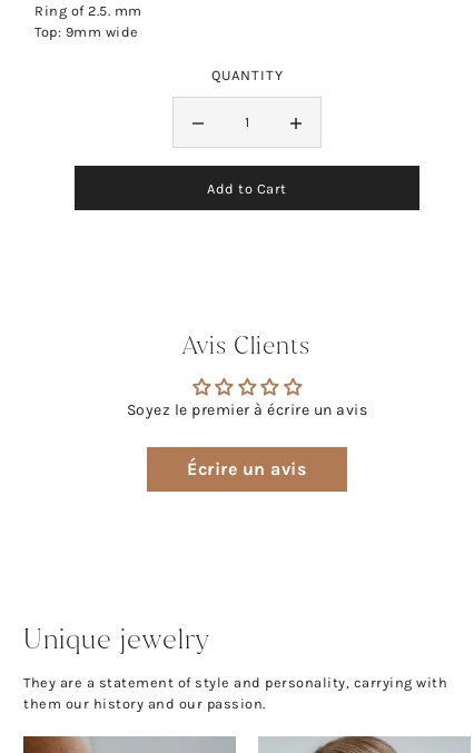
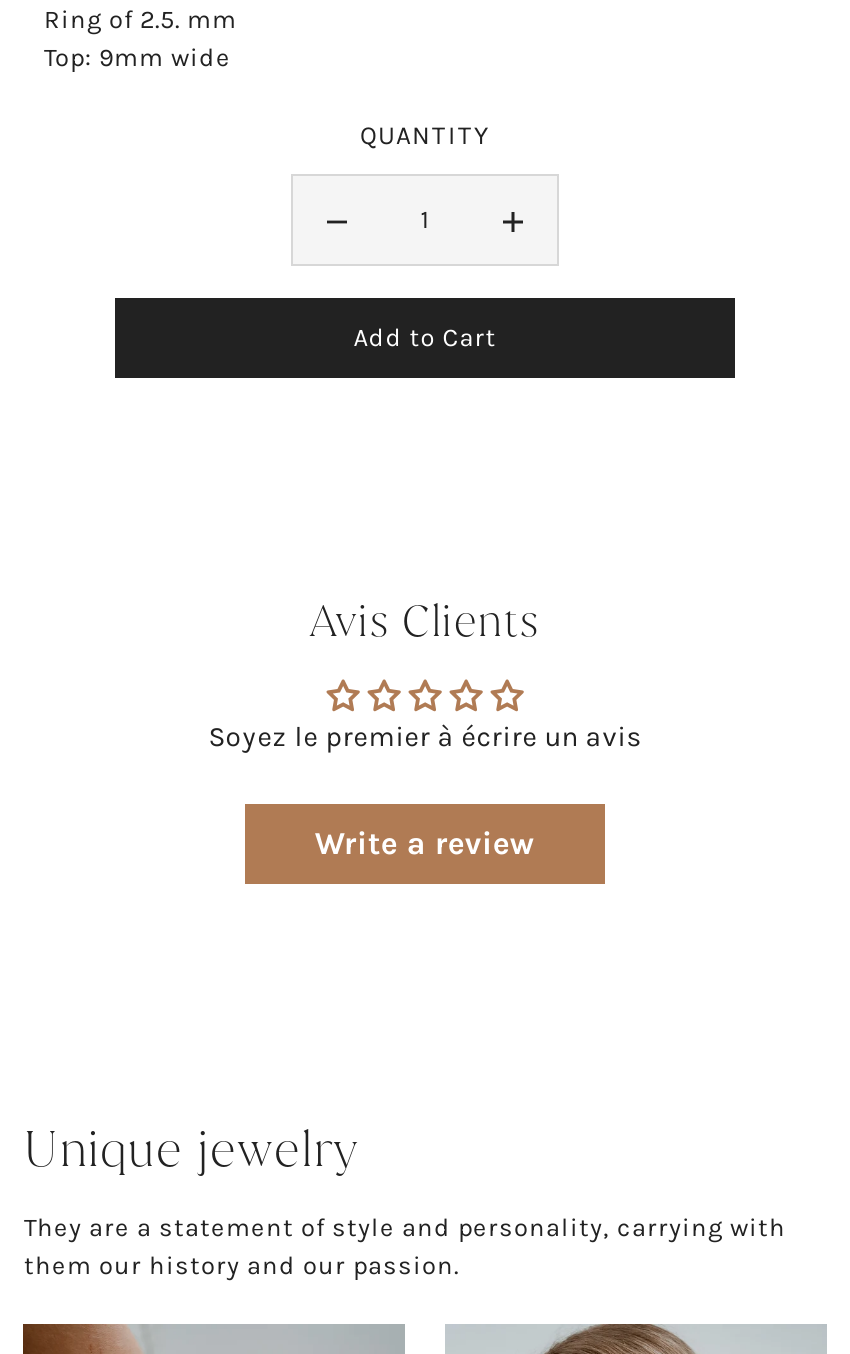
[187,458,306,479] Écrire un avis -> [315,824,535,862] Write a review

